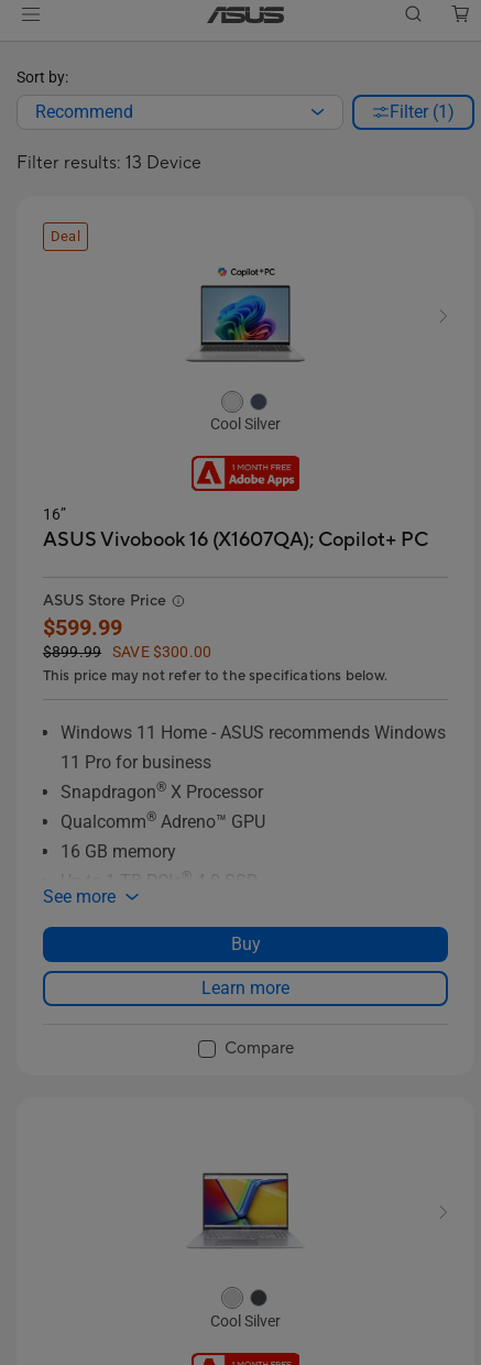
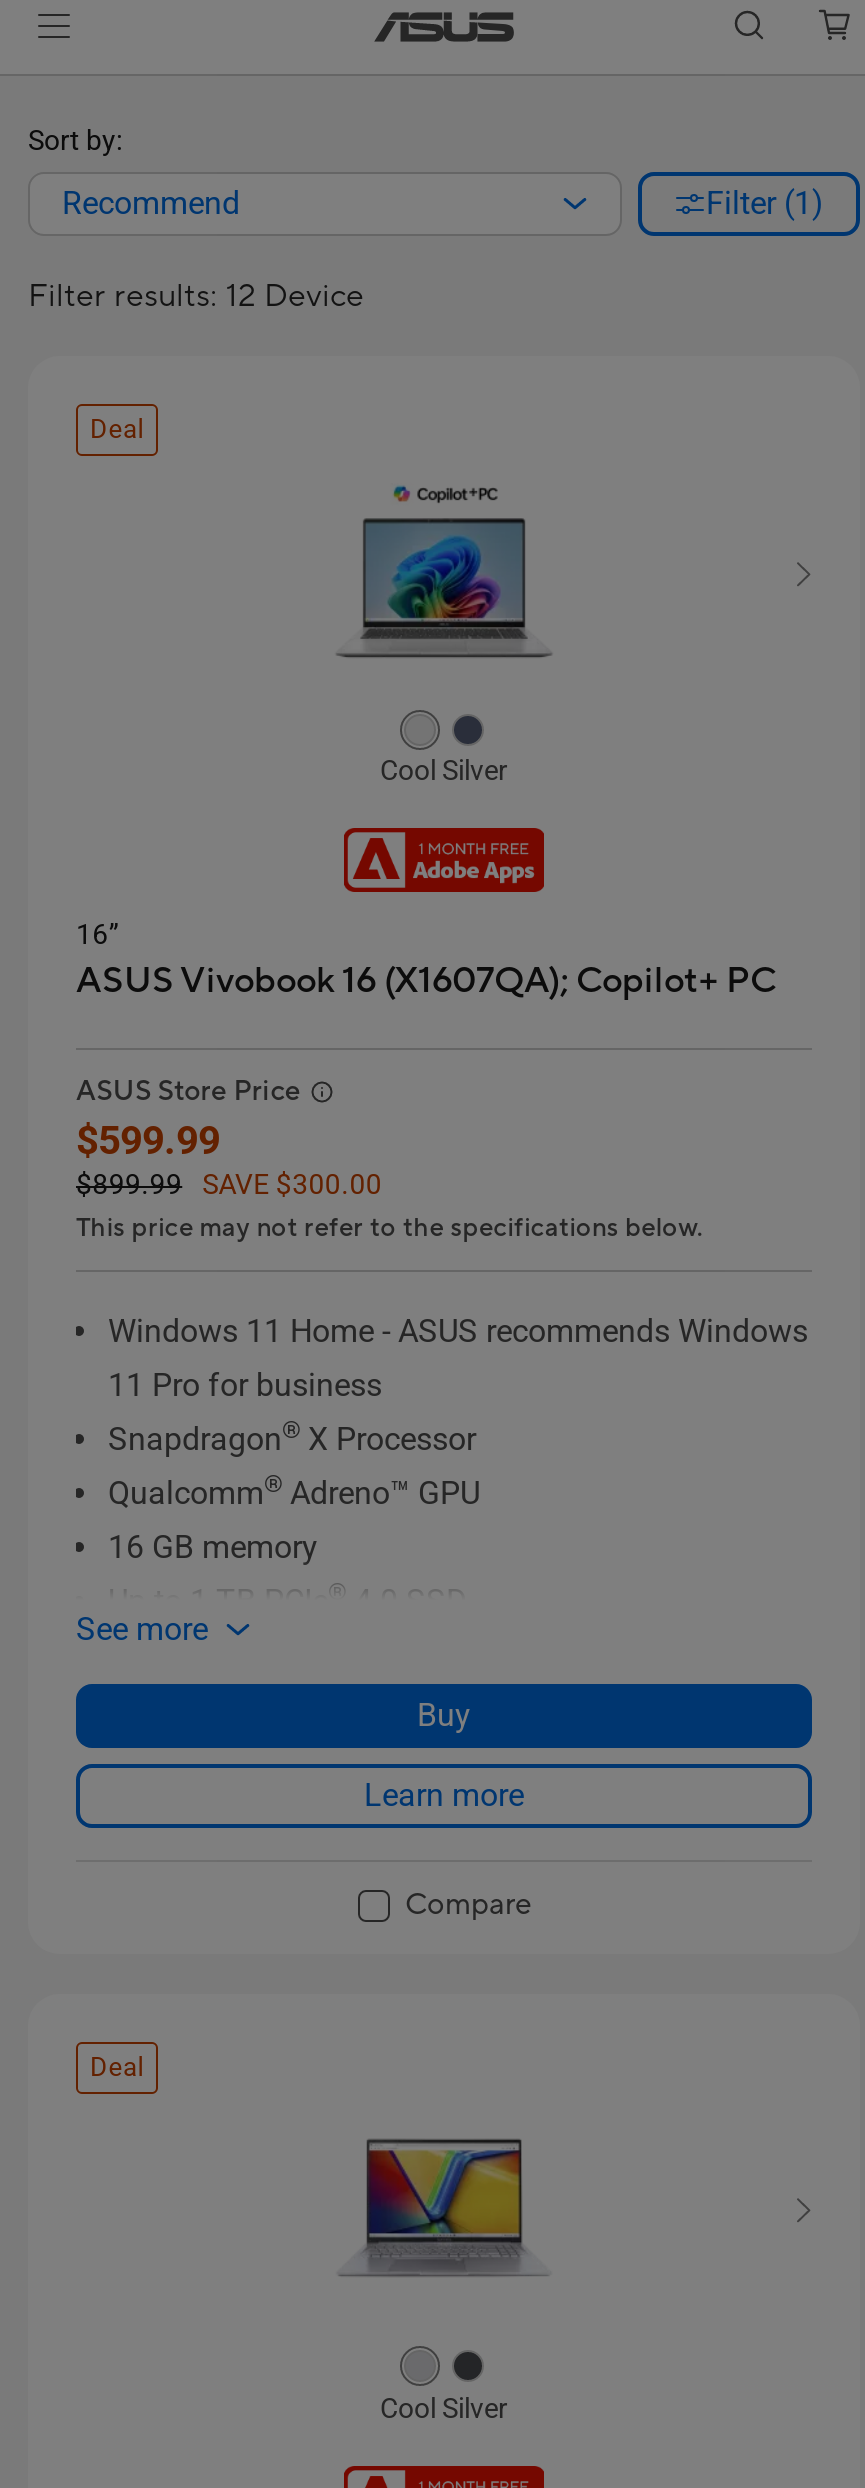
[17,152,201,174] Filter results: 13 Device -> [28,276,364,316] Filter results: 12 Device
none -> [90,2051,144,2081] Deal

